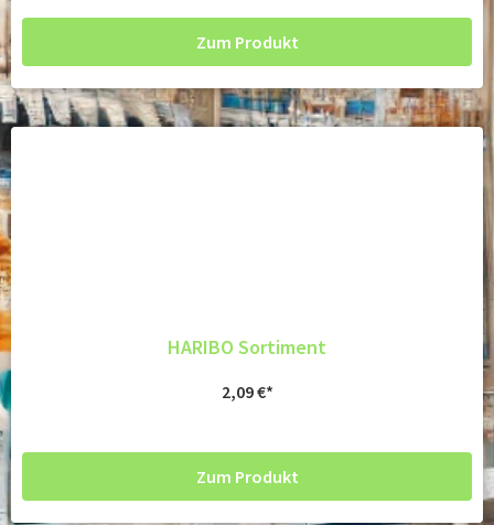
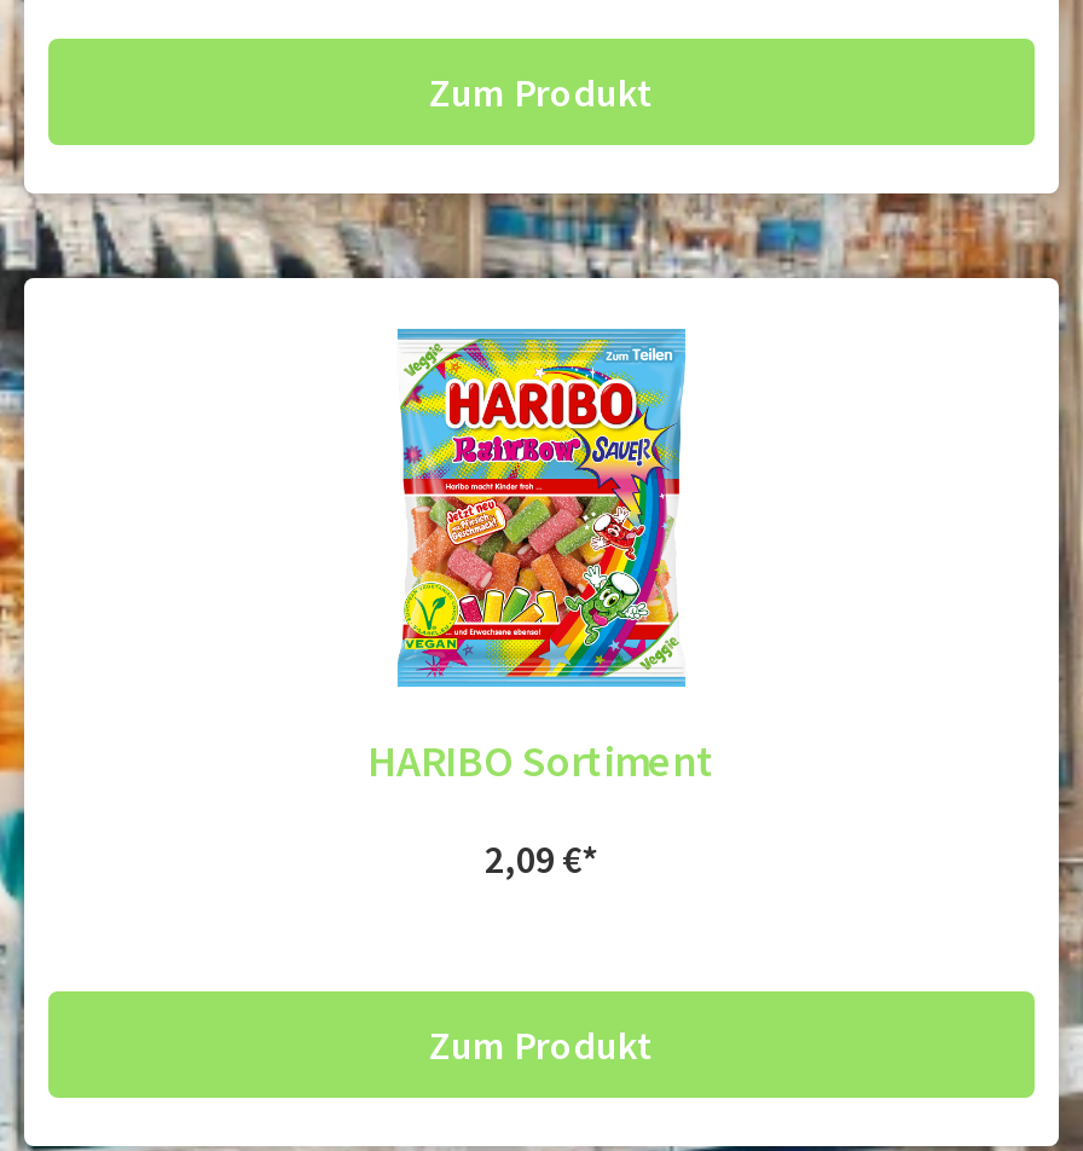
none -> [394,326,689,689] [image]

